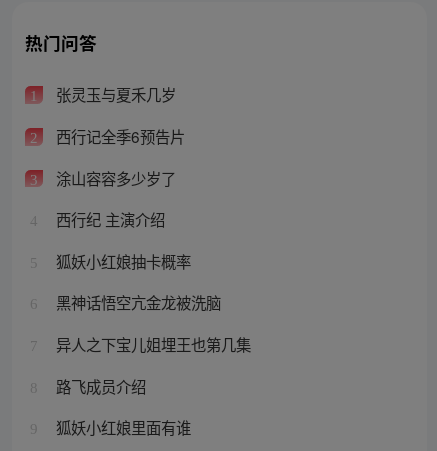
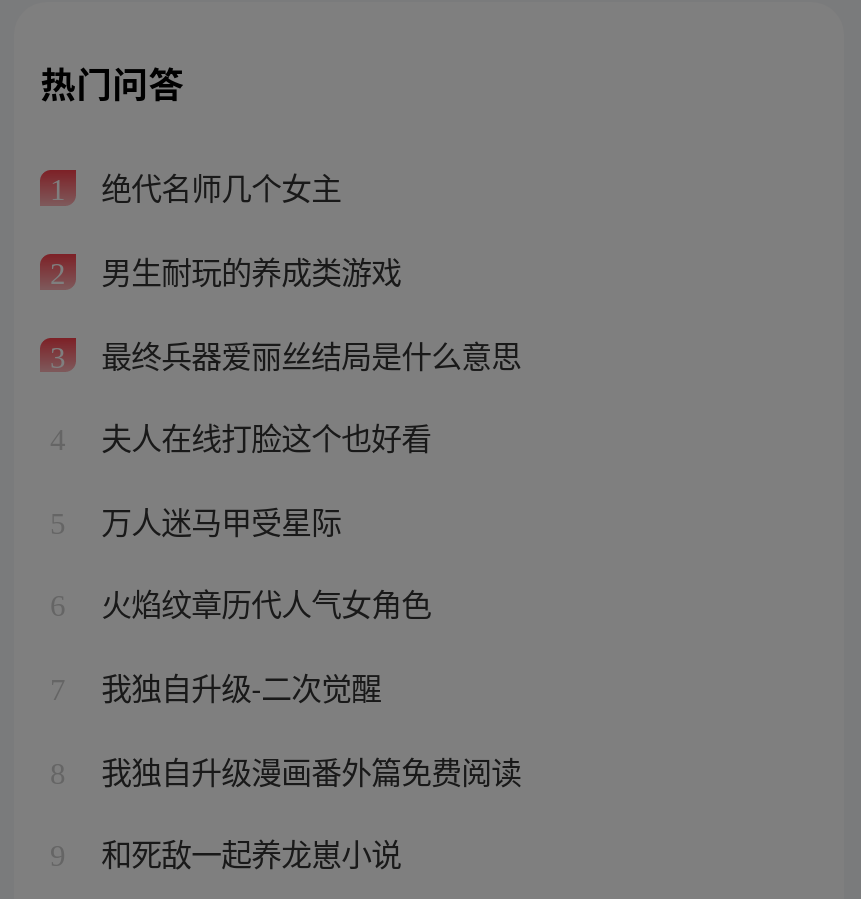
[52,83,176,105] 张灵玉与夏禾几岁 -> [93,165,341,209] 绝代名师几个女主
[52,125,185,147] 西行记全季6预告片 -> [93,248,401,292] 男生耐玩的养成类游戏
[52,167,176,189] 涂山容容多少岁了 -> [93,331,521,375] 最终兵器爱丽丝结局是什么意思
[52,208,165,230] 西行纪 主演介绍 -> [93,415,431,459] 夫人在线打脸这个也好看
[52,250,191,272] 狐妖小红娘抽卡概率 -> [93,498,341,542] 万人迷马甲受星际
[52,291,221,313] 黑神话悟空亢金龙被洗脑 -> [93,581,431,625] 火焰纹章历代人气女角色
[52,333,251,355] 异人之下宝儿姐埋王也第几集 -> [93,664,381,708] 我独自升级-二次觉醒
[52,375,146,397] 路飞成员介绍 -> [93,747,521,791] 我独自升级漫画番外篇免费阅读
[52,416,191,438] 狐妖小红娘里面有谁 -> [93,830,401,874] 和死敌一起养龙崽小说

